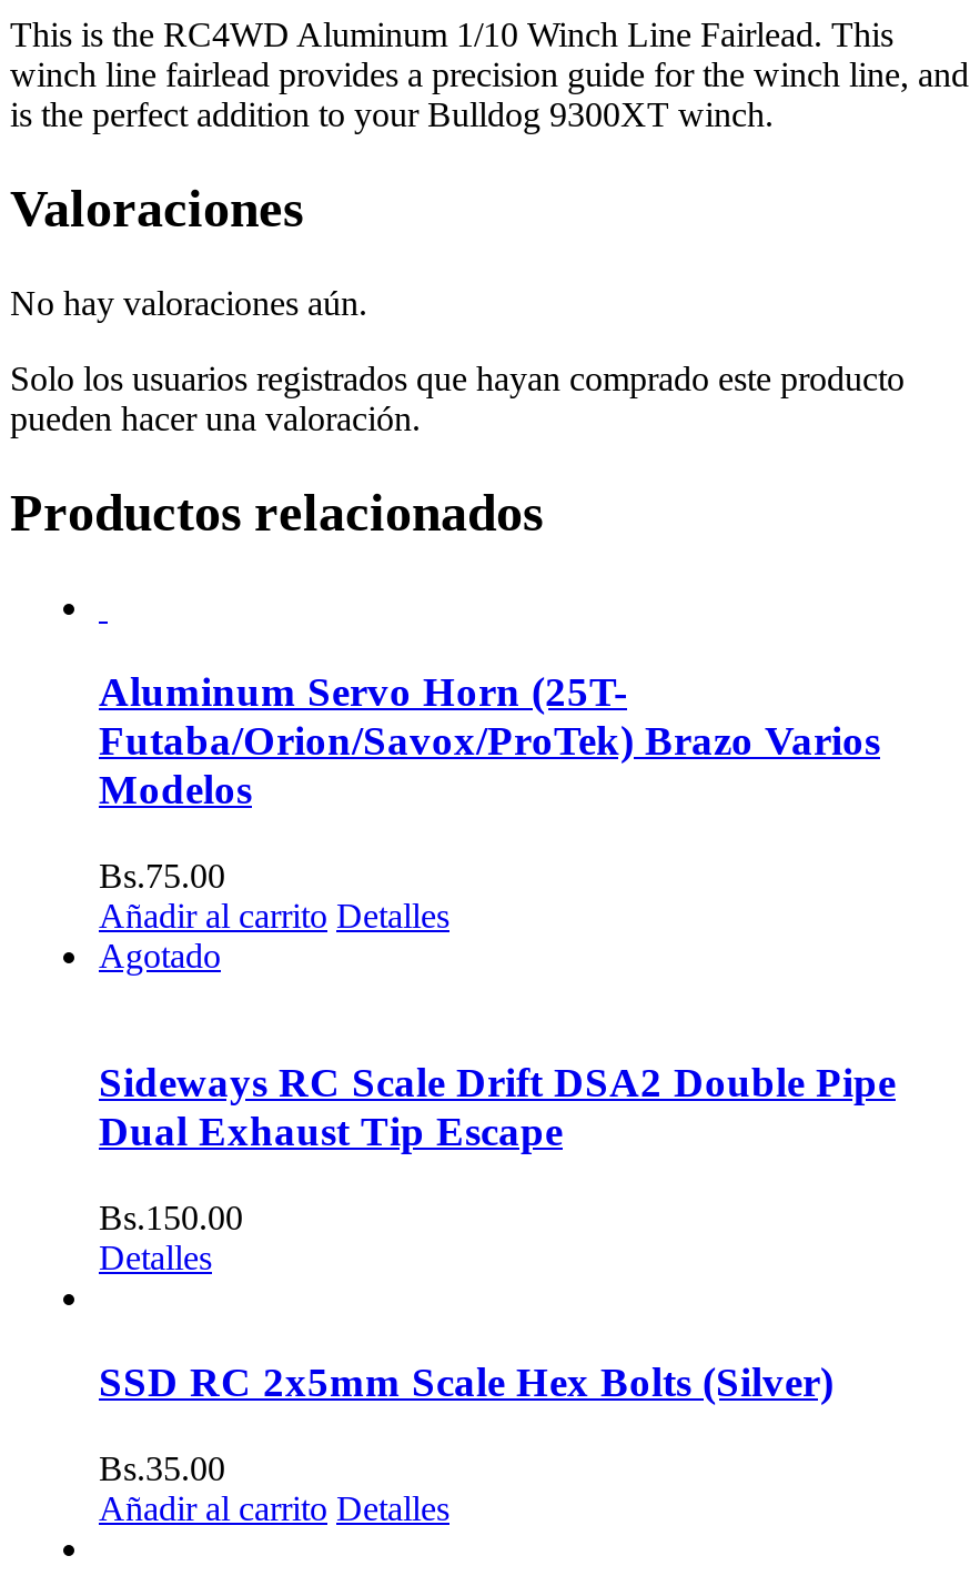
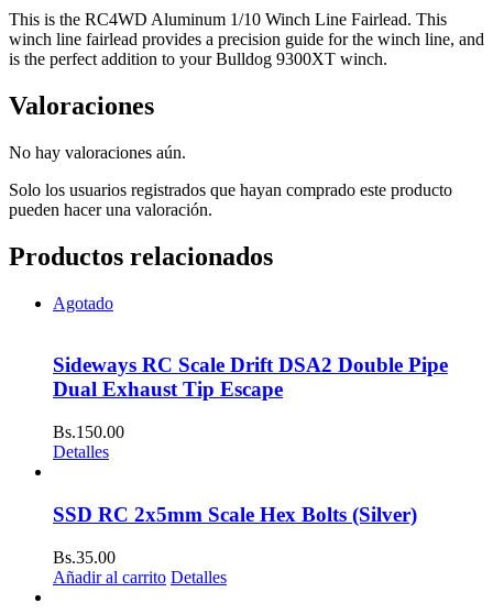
[99,669,880,935] Aluminum Servo Horn (25T- | Futaba/Orion/Savox/ProTek) Brazo Varios | Modelos | Bs.75.00 | Añadir al carrito Detalles -> none

